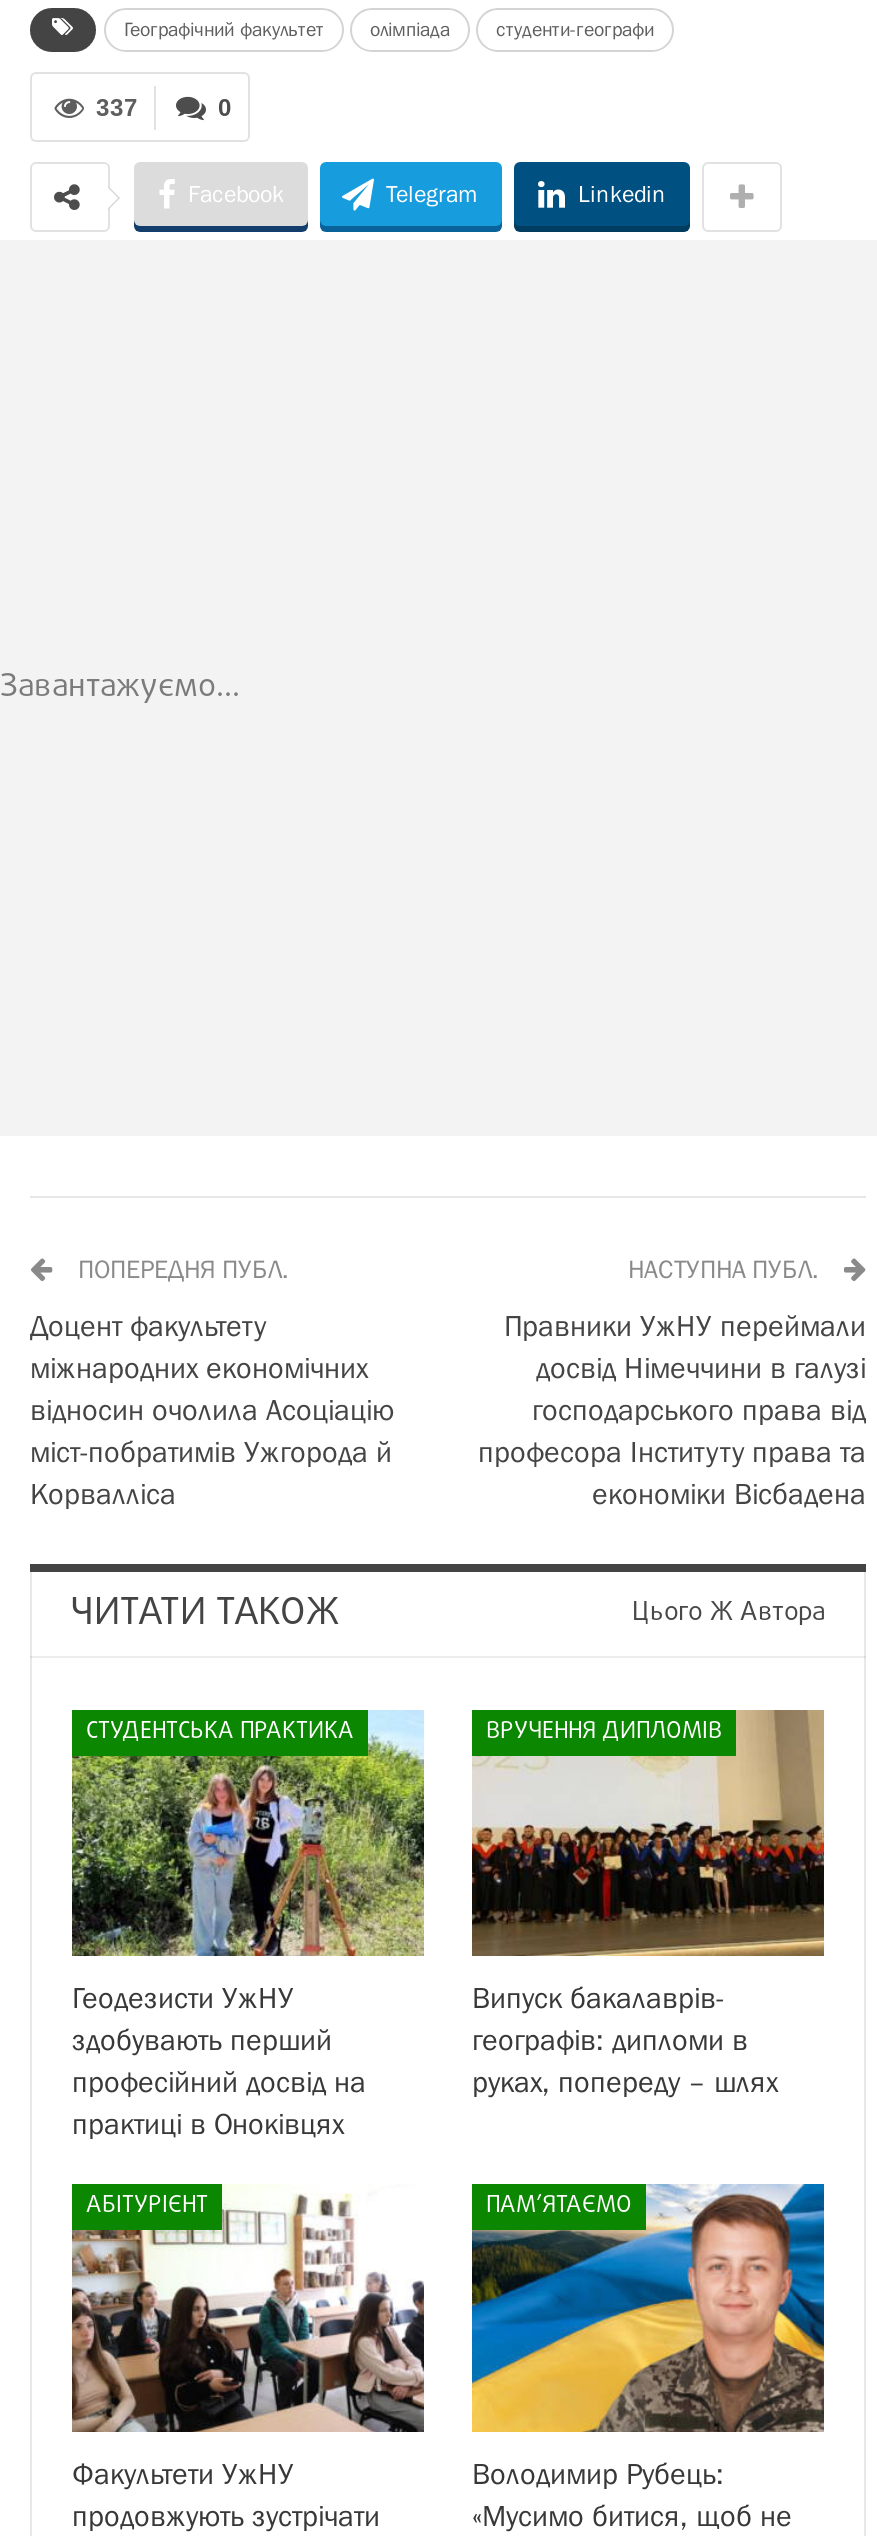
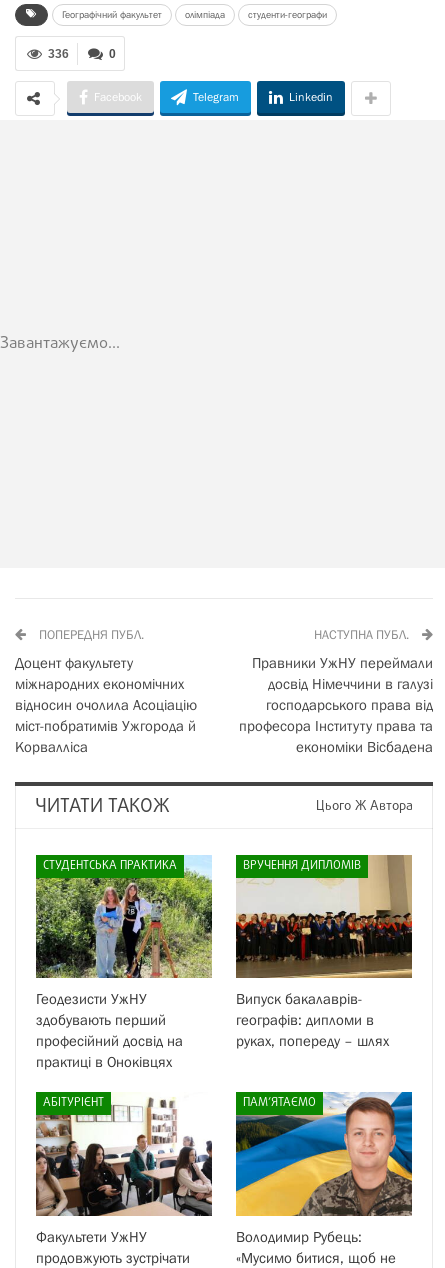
[96,94,138,122] 337 -> [48,47,69,61] 336

